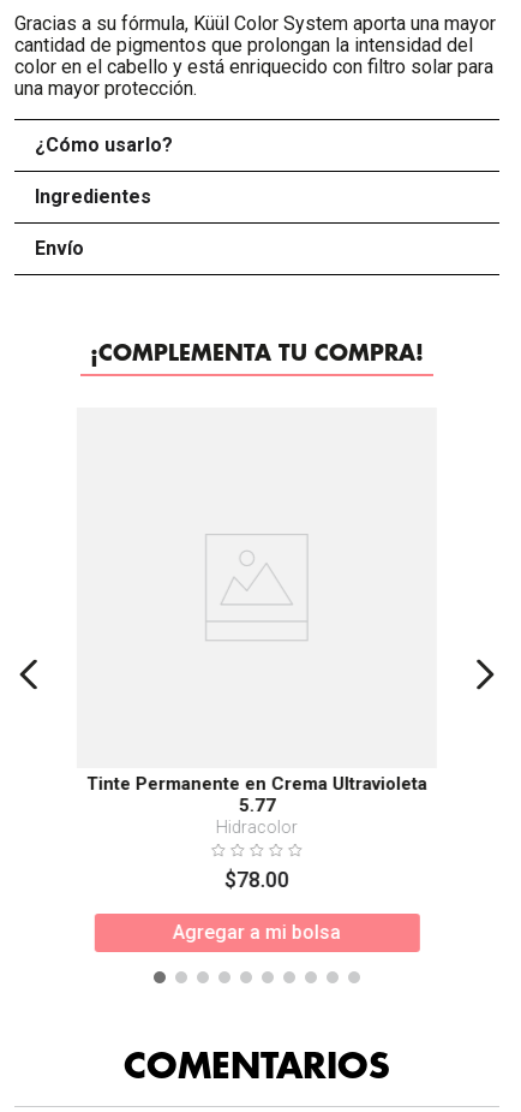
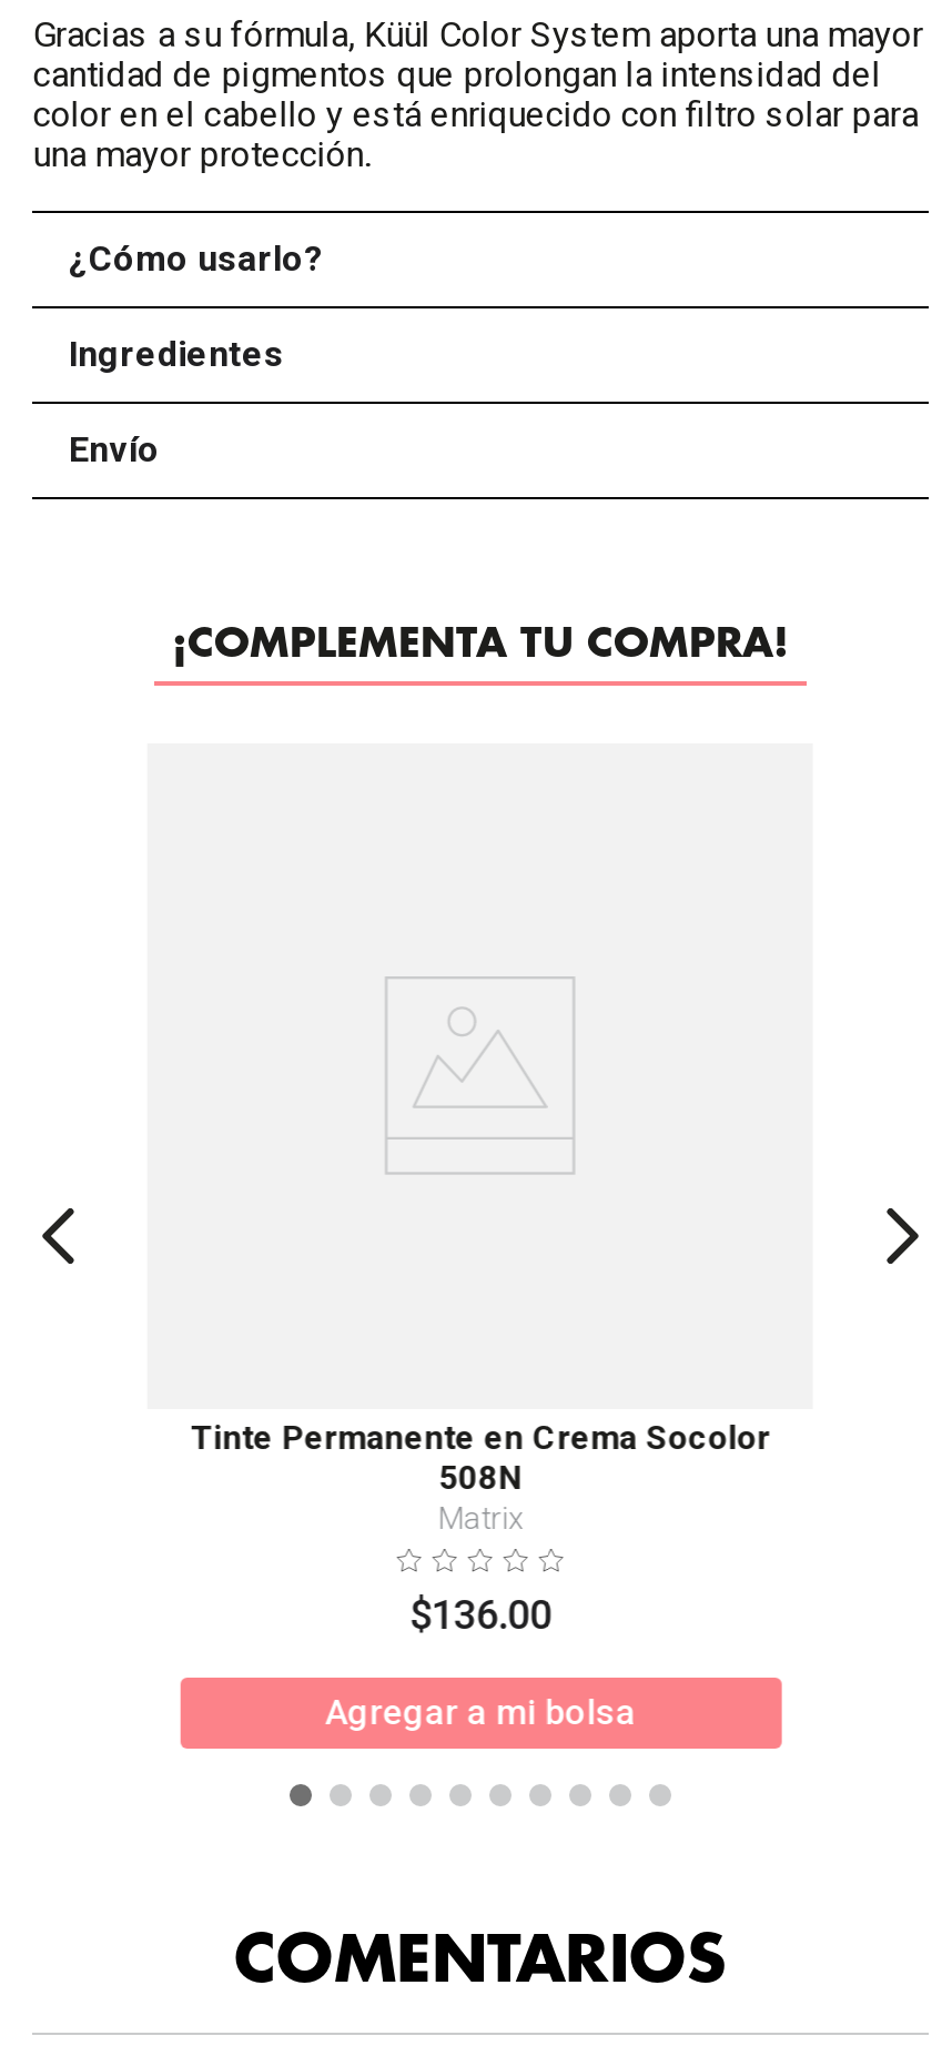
[86,773,427,836] Tinte Permanente en Crema Ultravioleta | 5.77 | Hidracolor -> [191,1418,770,1535] Tinte Permanente en Crema Socolor | 508N | Matrix
[224,867,289,892] $78.00 -> [409,1591,551,1637] $136.00

